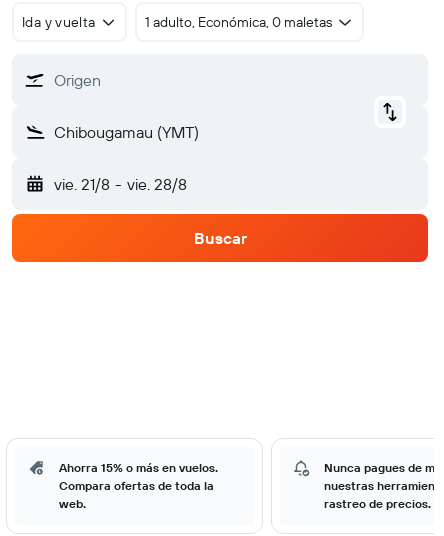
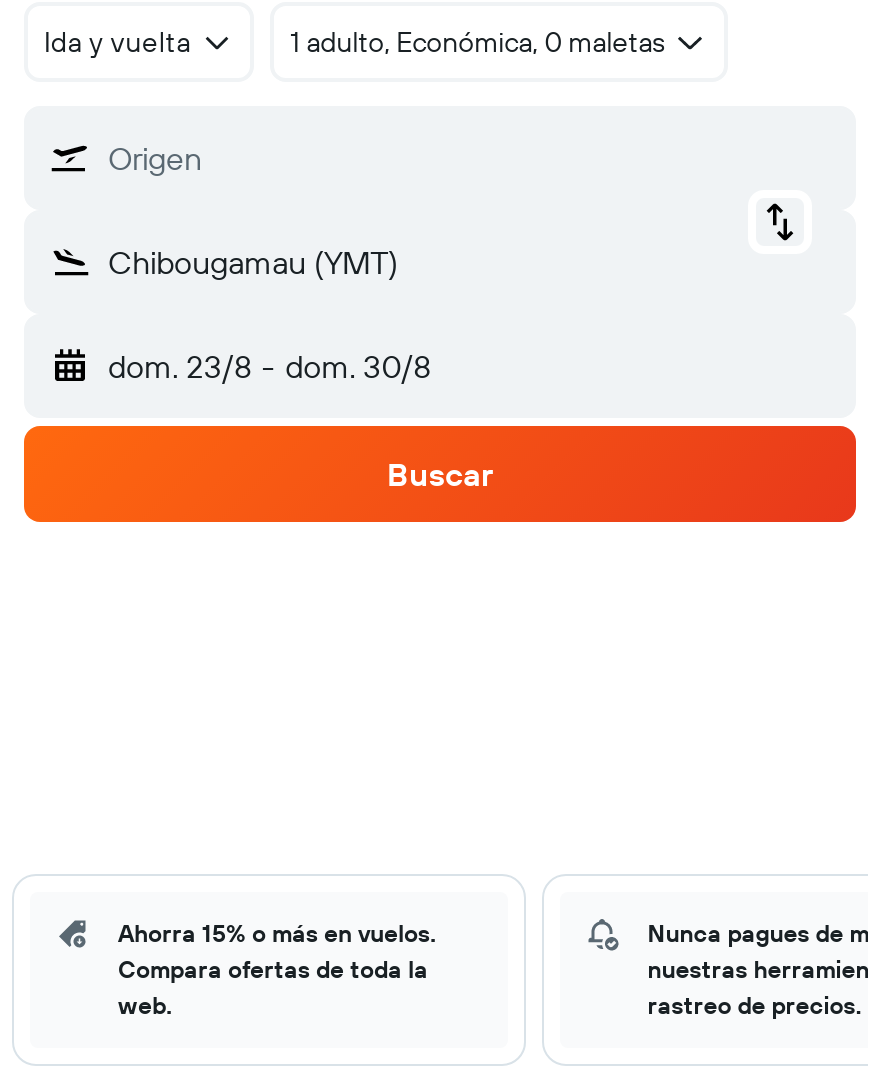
[54,174,187,194] vie. 21/8 - vie. 28/8 -> [108,346,431,386] dom. 23/8 - dom. 30/8

